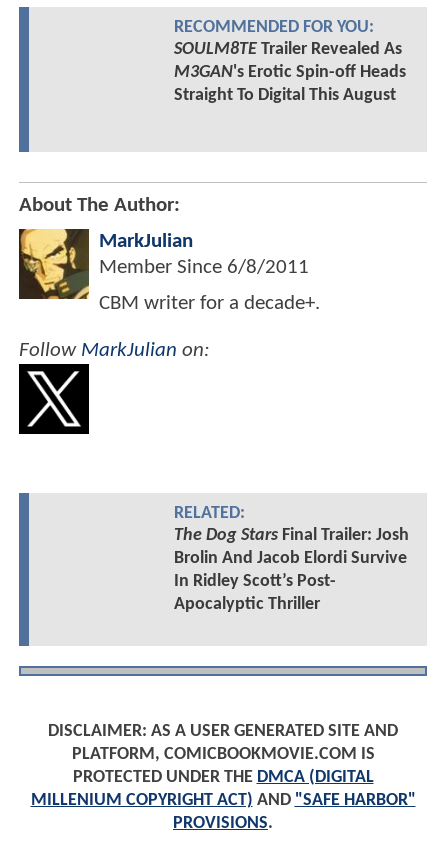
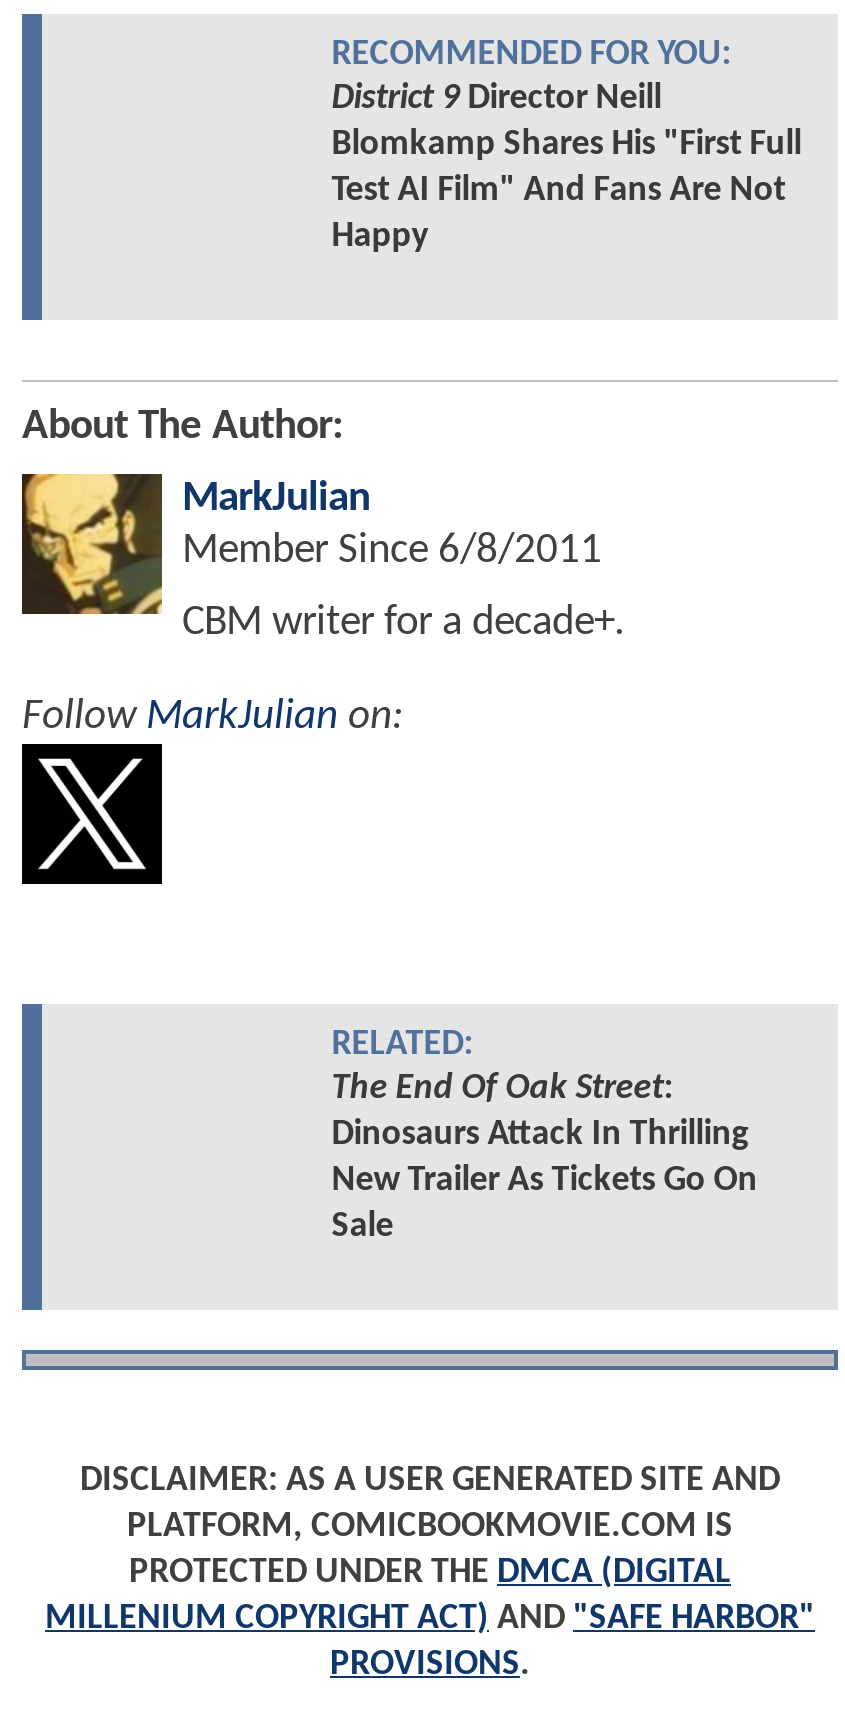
[174,40,406,105] SOULM8TE Trailer Revealed As | M3GAN's Erotic Spin-off Heads | Straight To Digital This August -> [331,80,801,256] District 9 Director Neill | Blomkamp Shares His "First Full | Test AI Film" And Fans Are Not | Happy
[174,526,409,614] The Dog Stars Final Trailer: Josh | Brolin And Jacob Elordi Survive | In Ridley Scott’s Post- | Apocalyptic Thriller -> [331,1069,757,1245] The End Of Oak Street: | Dinosaurs Attack In Thrilling | New Trailer As Tickets Go On | Sale

